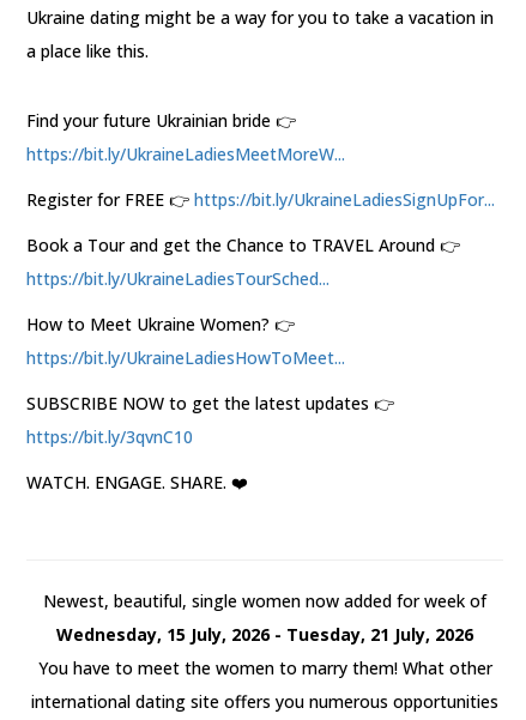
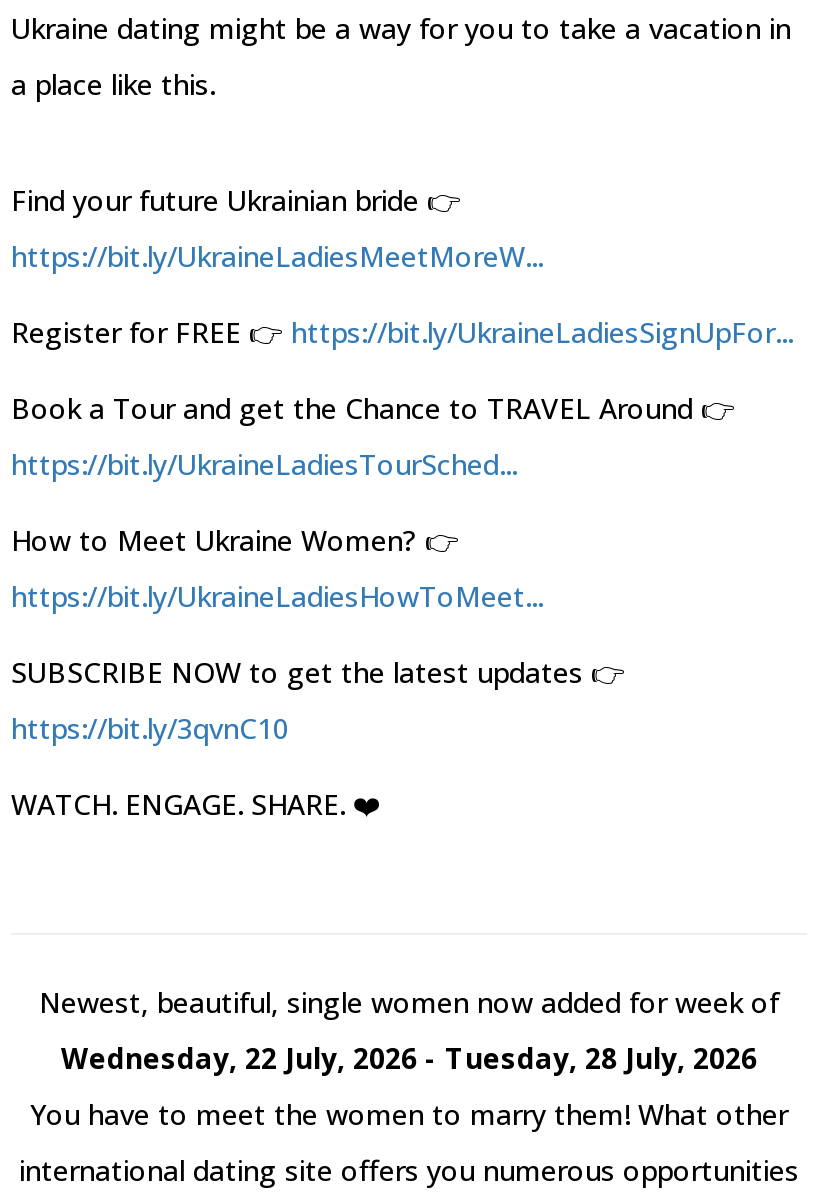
[56,623,473,646] Wednesday, 15 July, 2026 - Tuesday, 21 July, 2026 -> [61,1039,757,1077] Wednesday, 22 July, 2026 - Tuesday, 28 July, 2026

